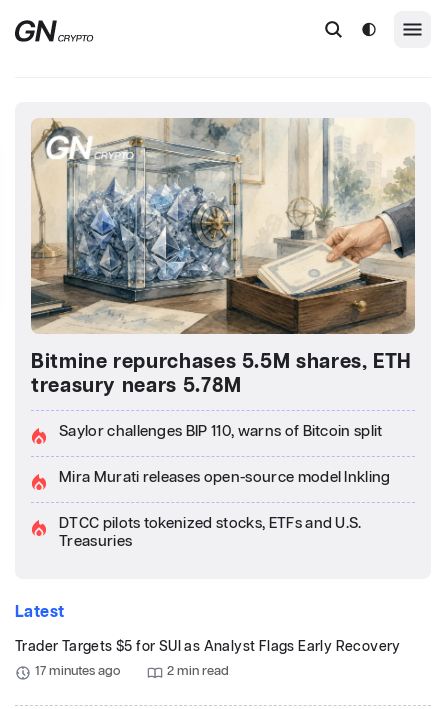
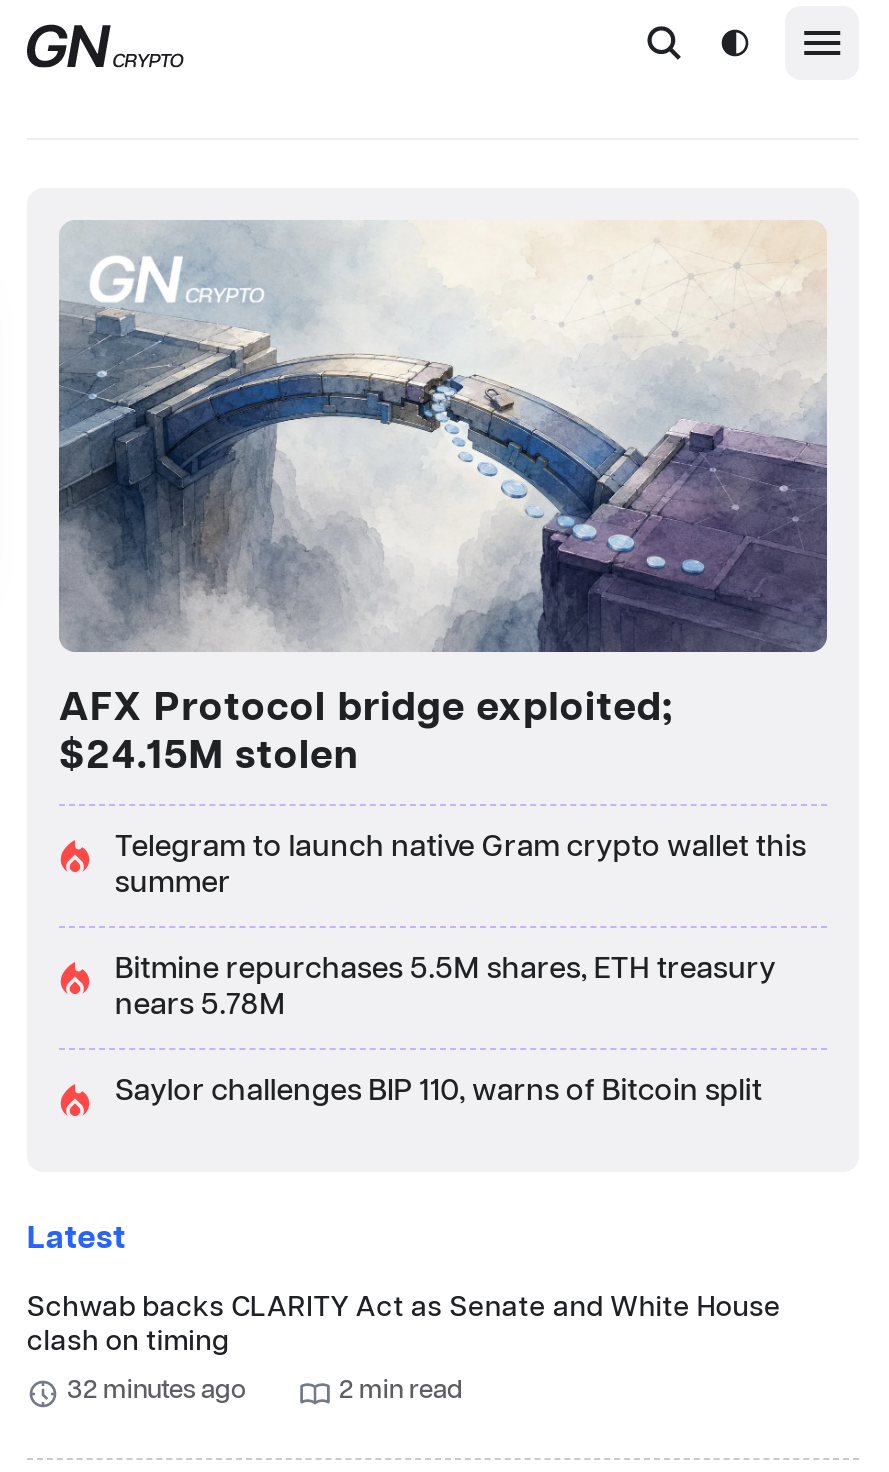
[31,118,415,396] [image] | Bitmine repurchases 5.5M shares, ETH | treasury nears 5.78M -> [57,220,829,1020] [image] | AFX Protocol bridge exploited; | $24.15M stolen | Telegram to launch native Gram crypto wallet this | summer | Bitmine repurchases 5.5M shares, ETH treasury | nears 5.78M
moved [59,424,383,439] -> [115,1076,762,1106]: Saylor challenges BIP 110, warns of Bitcoin split
[59,470,391,549] Mira Murati releases open-source model Inkling | DTCC pilots tokenized stocks, ETFs and U.S. | Treasuries -> none
[15,640,401,654] Trader Targets $5 for SUI as Analyst Flags Early Recovery -> [27,1294,781,1356] Schwab backs CLARITY Act as Senate and White House | clash on timing
[35,665,120,678] 17 minutes ago -> [67,1378,245,1404] 32 minutes ago

